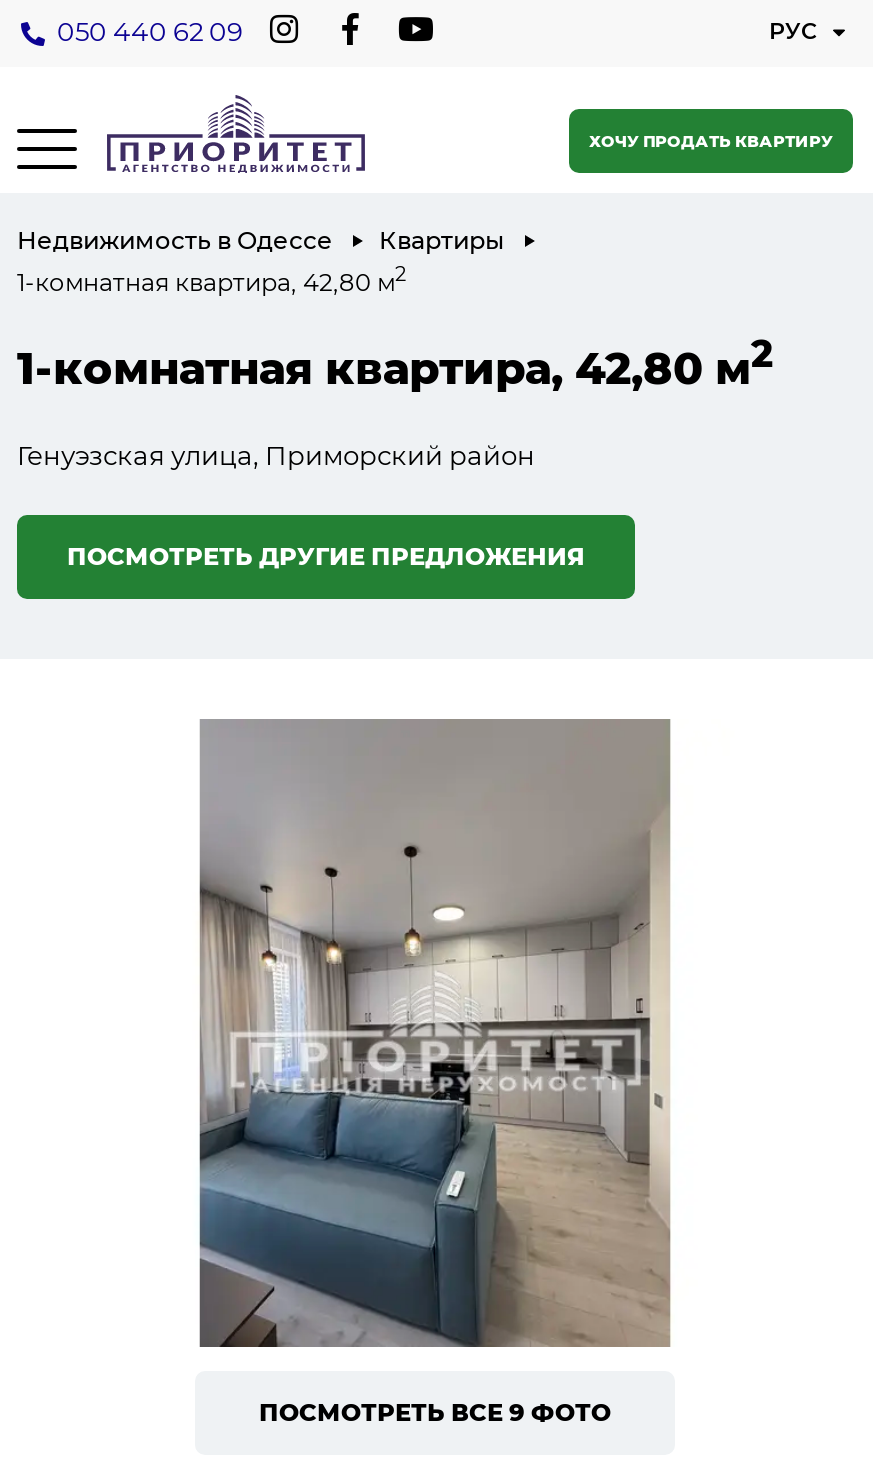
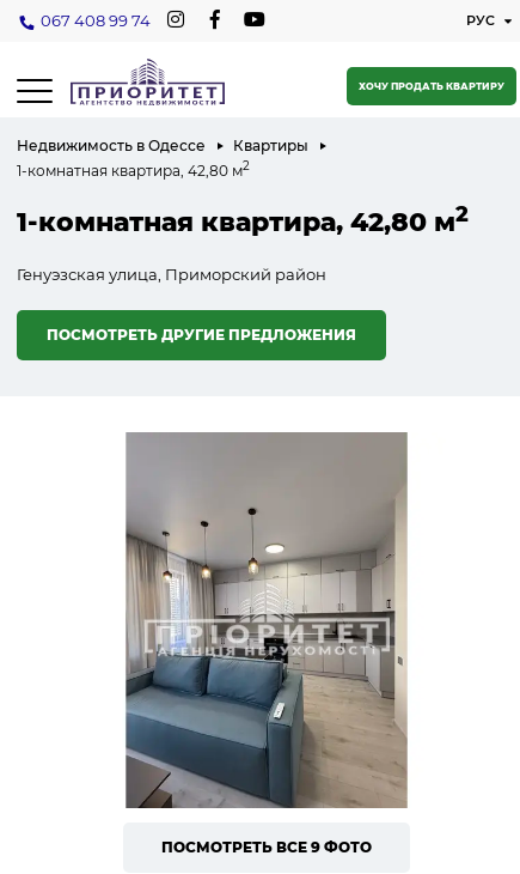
[57,15,243,47] 050 440 62 09 -> [41,11,151,30] 067 408 99 74

